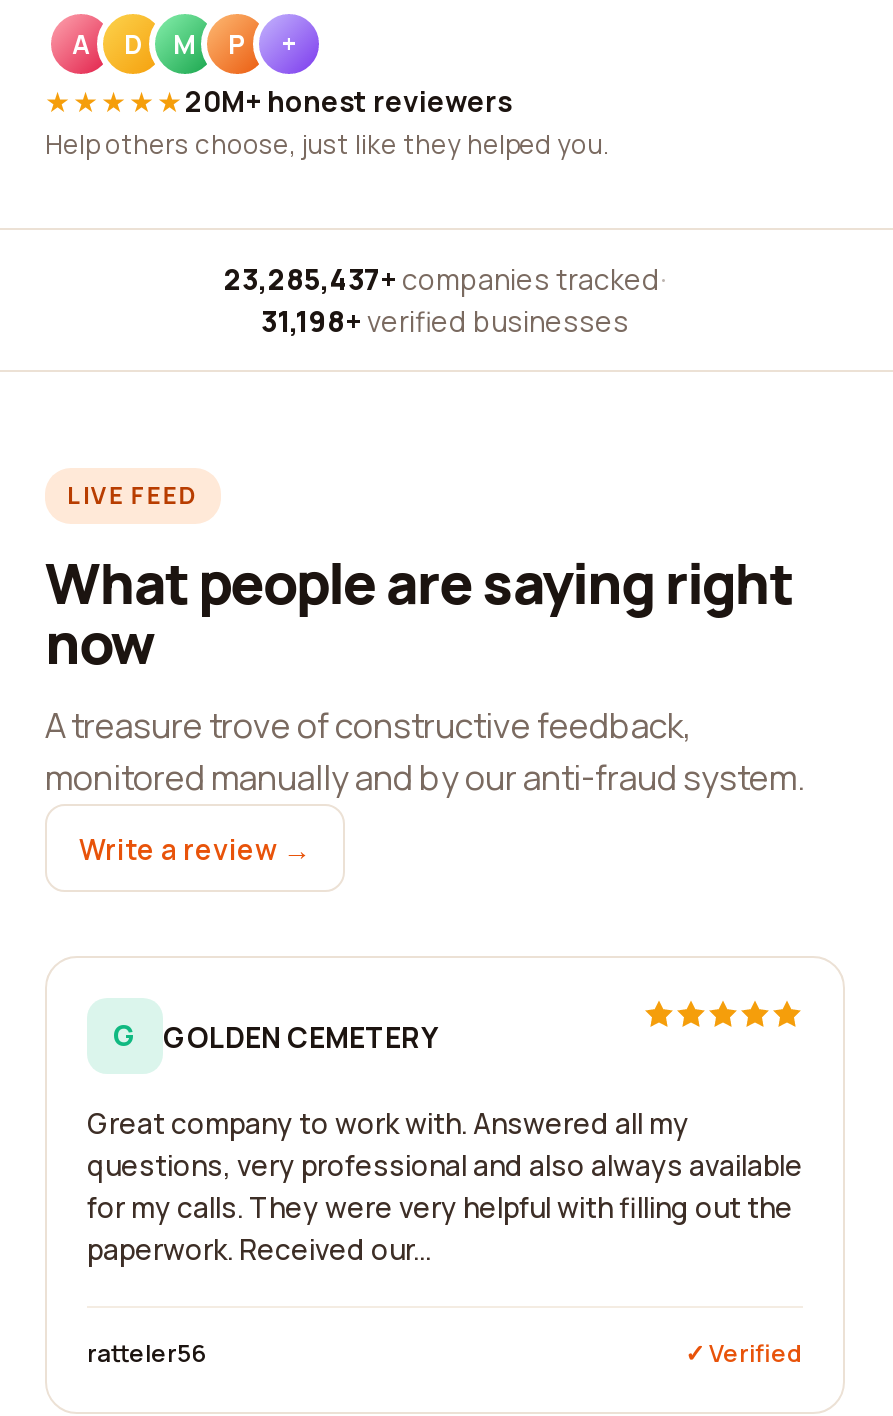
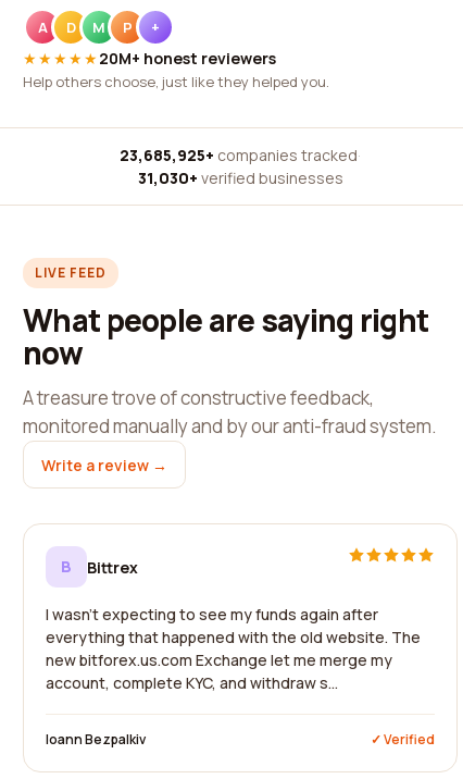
[224,260,666,298] 23,285,437+ companies tracked · -> [120,145,361,165] 23,685,925+ companies tracked ·
[261,302,629,340] 31,198+ verified businesses -> [137,168,343,188] 31,030+ verified businesses
[113,1016,437,1055] G | GOLDEN CEMETERY -> [61,556,138,577] B | Bittrex
[87,1104,803,1268] Great company to work with. Answered all my | questions, very professional and also always available | for my calls. They were very helpful with filling out the | paperwork. Received our... -> [46,604,421,693] I wasn't expecting to see my funds again after | everything that happened with the old website. The | new bitforex.us.com Exchange let me merge my | account, complete KYC, and withdraw s...
[87,1336,207,1370] ratteler56 -> [46,730,146,749] Ioann Bezpalkiv

